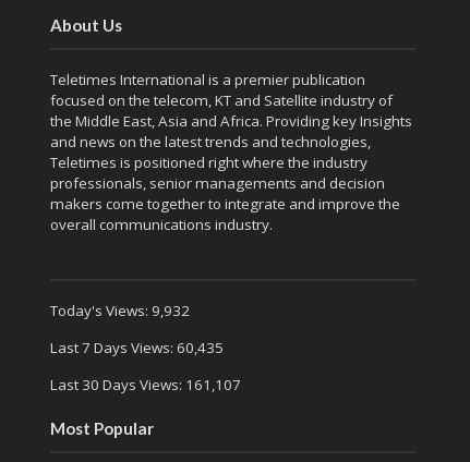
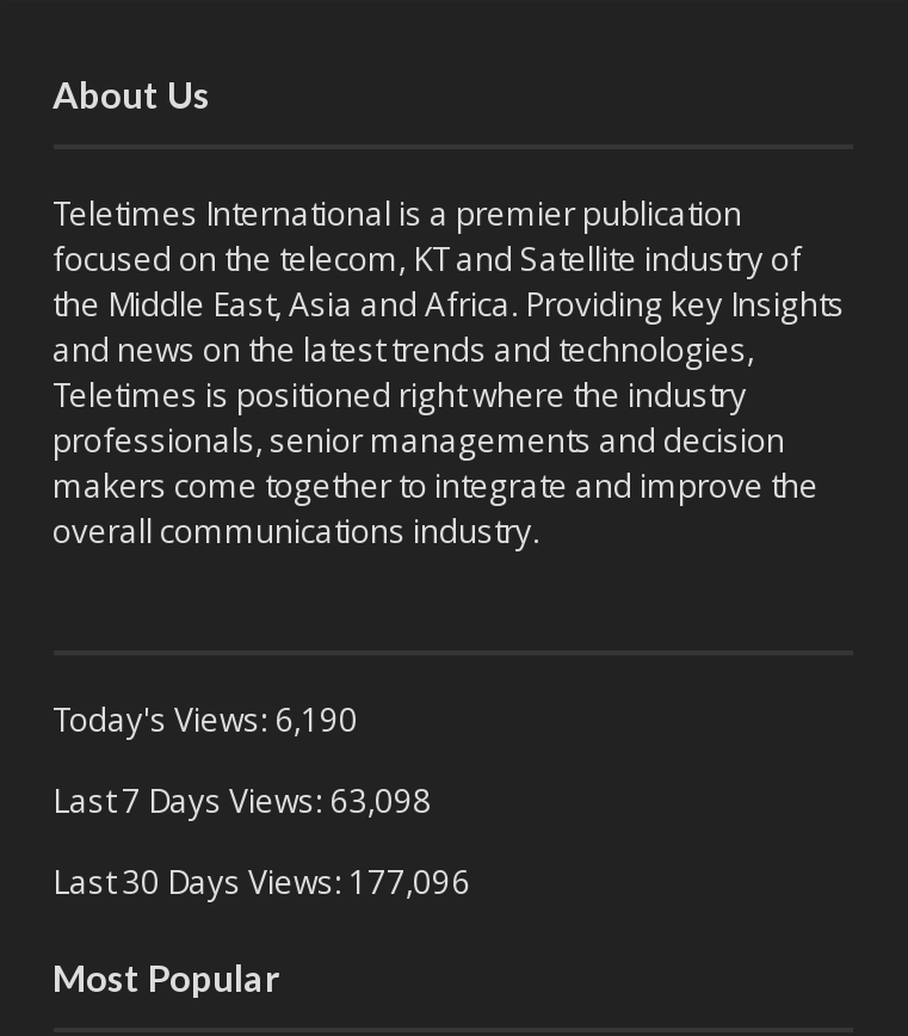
[50,301,189,321] Today's Views: 9,932 -> [52,698,358,741] Today's Views: 6,190
[50,338,223,358] Last 7 Days Views: 60,435 -> [52,779,432,822] Last 7 Days Views: 63,098
[50,375,240,395] Last 30 Days Views: 161,107 -> [52,860,470,903] Last 30 Days Views: 177,096

